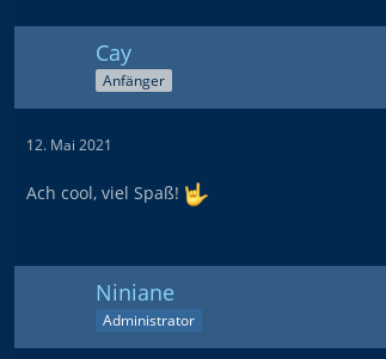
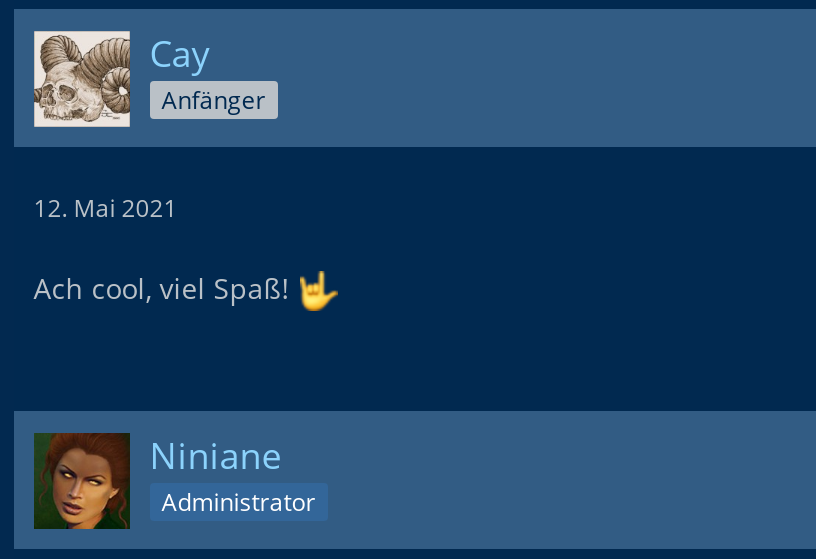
none -> [32,29,132,129] [image]
none -> [32,431,132,531] [image]

